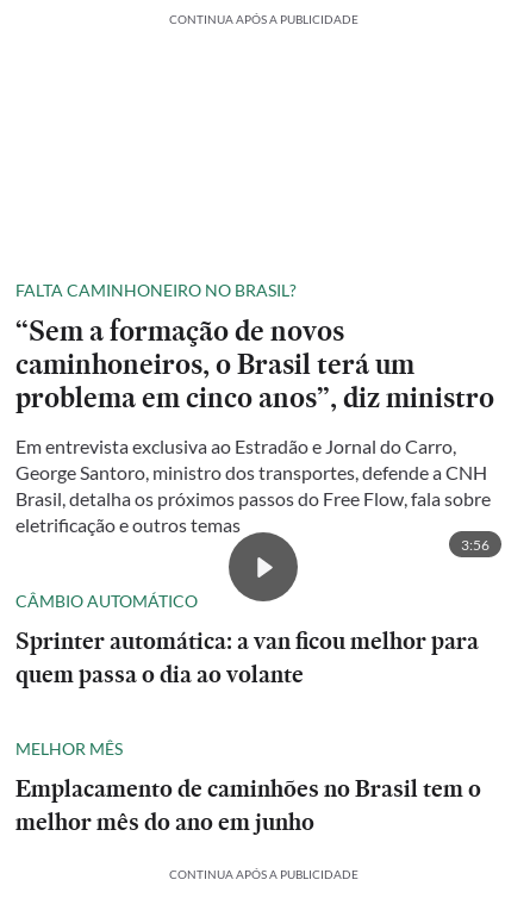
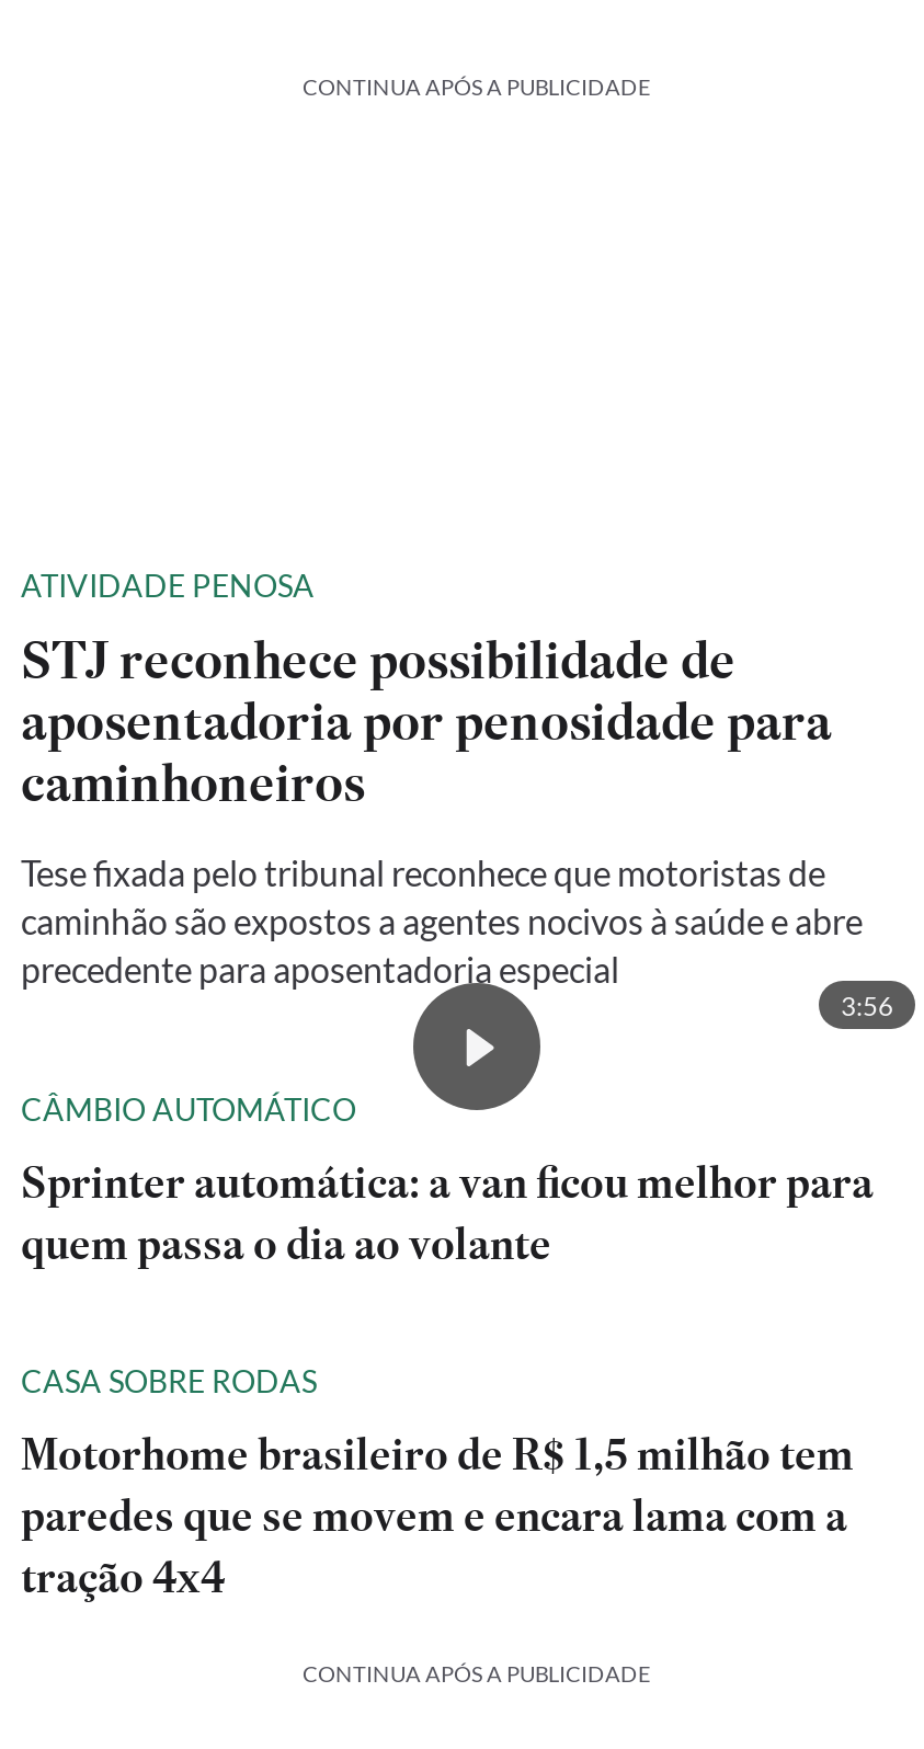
[15,280,494,417] FALTA CAMINHONEIRO NO BRASIL? | “Sem a formação de novos | caminhoneiros, o Brasil terá um | problema em cinco anos”, diz ministro -> [21,567,832,819] ATIVIDADE PENOSA | STJ reconhece possibilidade de | aposentadoria por penosidade para | caminhoneiros
[15,435,491,536] Em entrevista exclusiva ao Estradão e Jornal do Carro, | George Santoro, ministro dos transportes, defende a CNH | Brasil, detalha os próximos passos do Free Flow, fala sobre | eletrificação e outros temas -> [21,851,863,990] Tese fixada pelo tribunal reconhece que motoristas de | caminhão são expostos a agentes nocivos à saúde e abre | precedente para aposentadoria especial
moved [15,536,490,691] -> [21,990,893,1274]: 3:56 | CÂMBIO AUTOMÁTICO | Sprinter automática: a van ficou melhor para | quem passa o dia ao volante
[15,738,481,838] MELHOR MÊS | Emplacamento de caminhões no Brasil tem o | melhor mês do ano em junho -> [21,1361,854,1608] CASA SOBRE RODAS | Motorhome brasileiro de R$ 1,5 milhão tem | paredes que se movem e encara lama com a | tração 4x4

